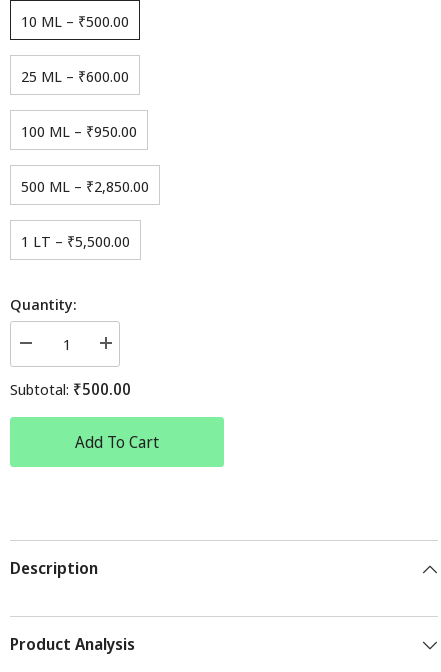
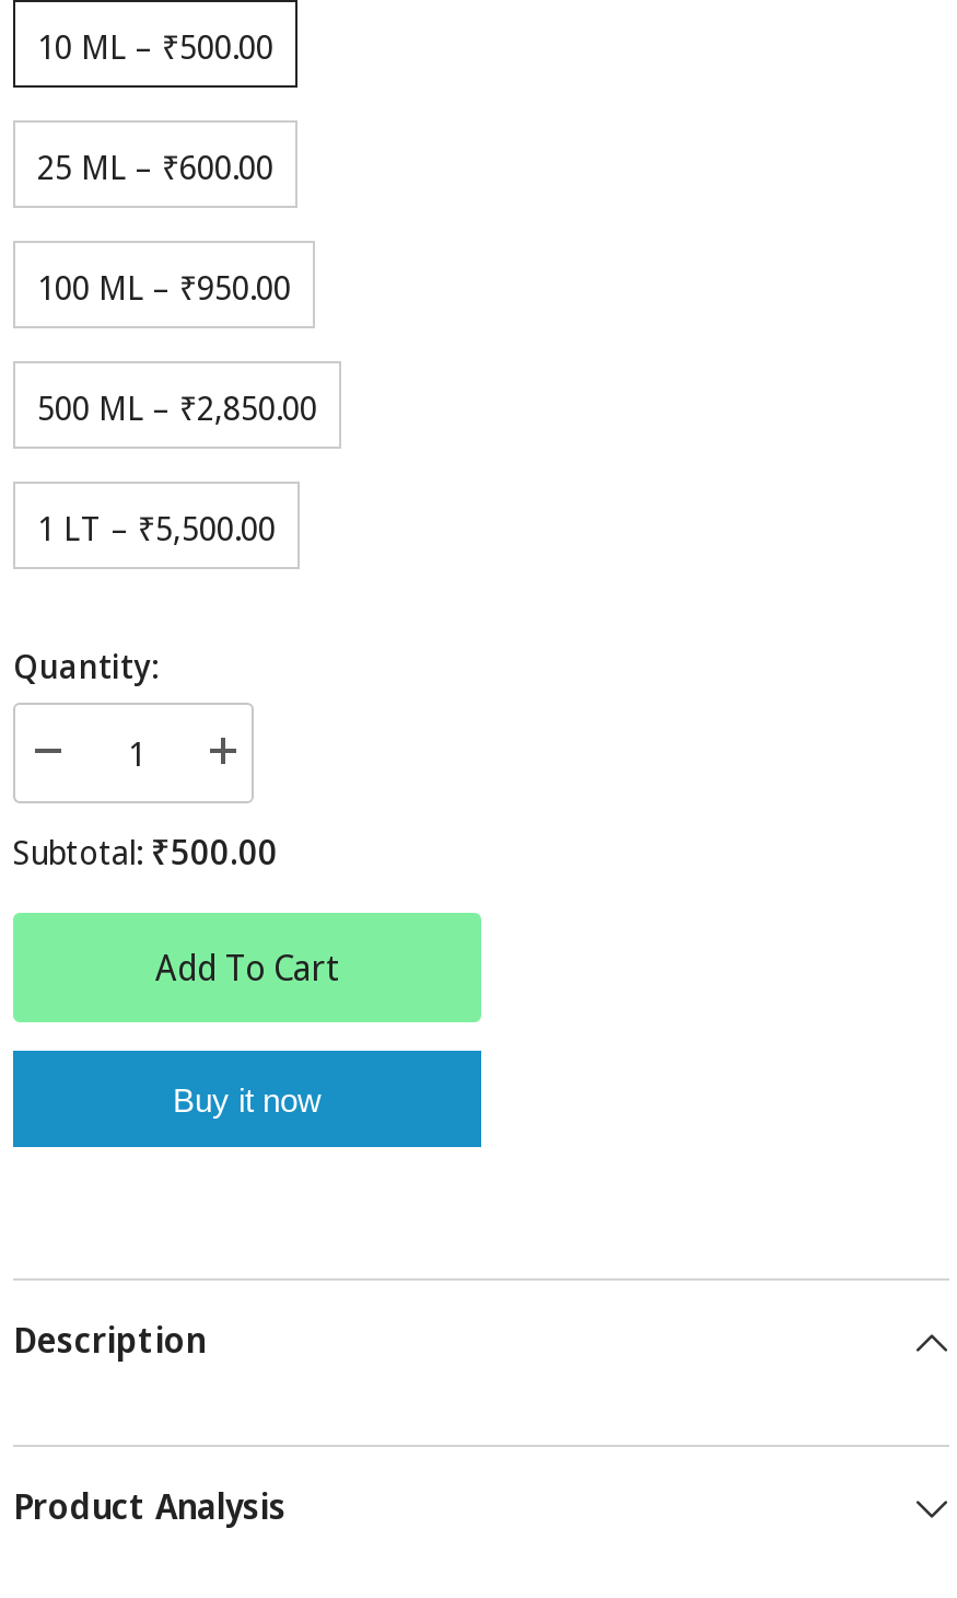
none -> [173,1082,322,1119] Buy it now

